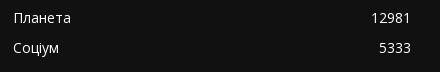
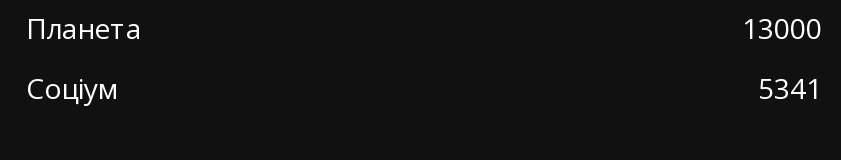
[371,8,411,27] 12981 -> [742,10,822,48] 13000
[379,38,411,57] 5333 -> [758,70,822,108] 5341

